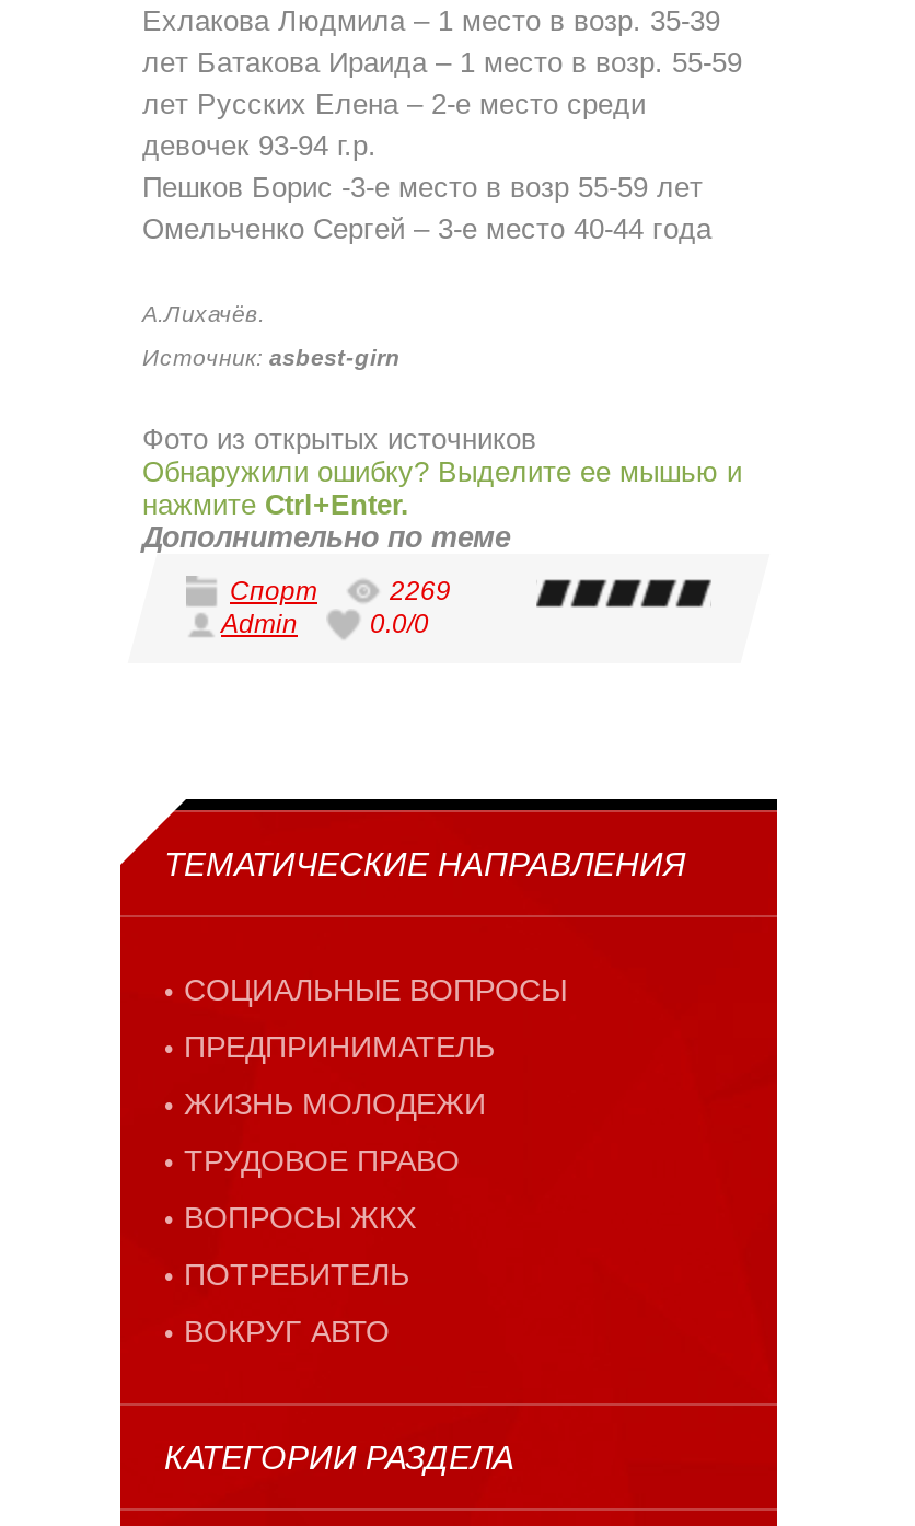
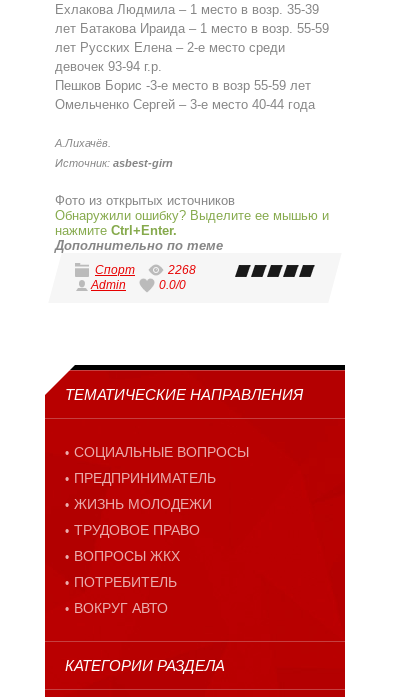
[390,576,451,606] 2269 -> [168,263,196,277] 2268

